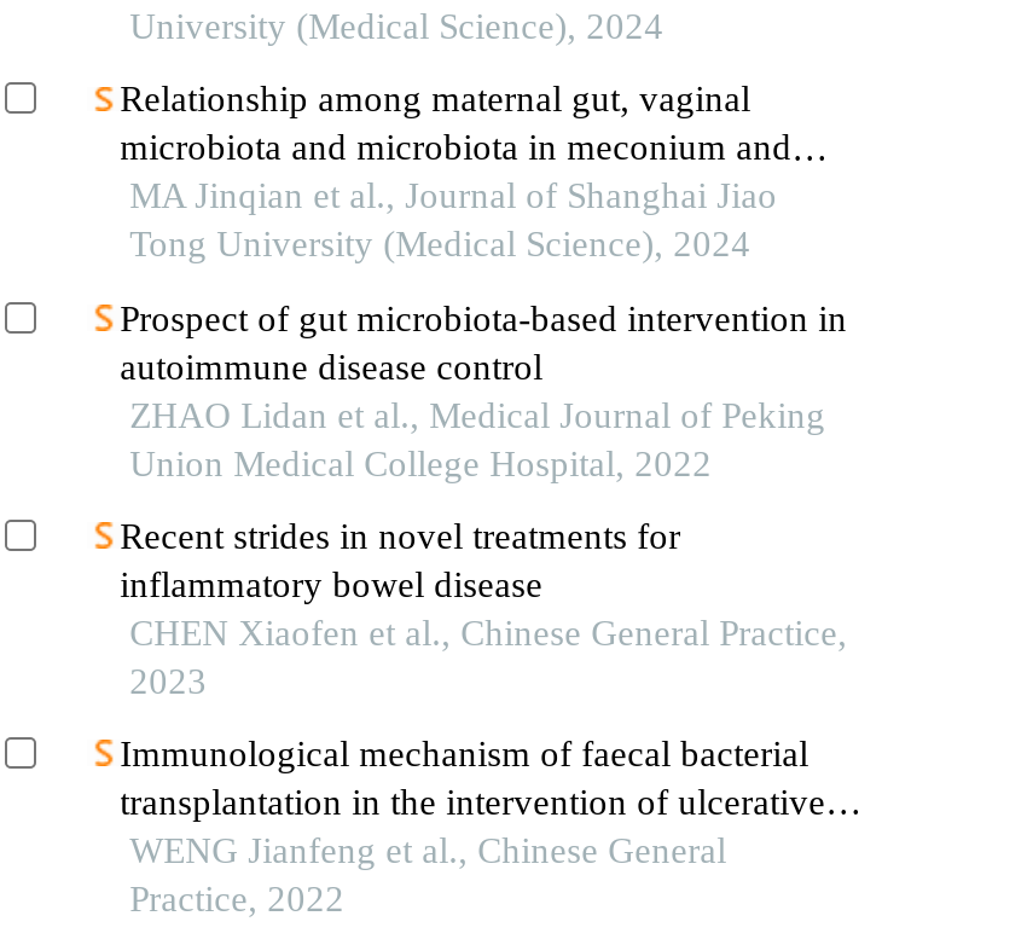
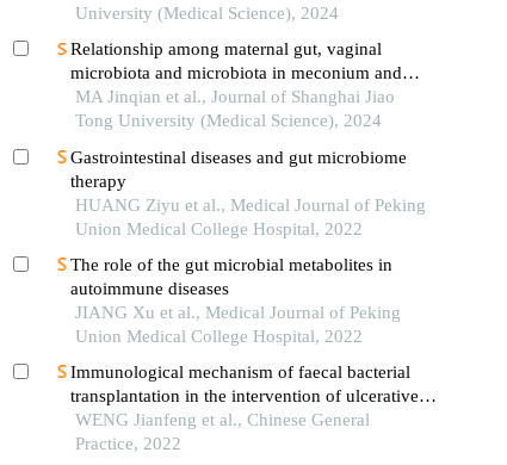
[120,298,847,434] Prospect of gut microbiota-based intervention in | autoimmune disease control | ZHAO Lidan et al., Medical Journal of Peking -> [70,147,425,214] Gastrointestinal diseases and gut microbiome | therapy | HUANG Ziyu et al., Medical Journal of Peking
[120,517,847,700] Recent strides in novel treatments for | inflammatory bowel disease | CHEN Xiaofen et al., Chinese General Practice, | 2023 -> [70,255,400,345] The role of the gut microbial metabolites in | autoimmune diseases | JIANG Xu et al., Medical Journal of Peking | Union Medical College Hospital, 2022

